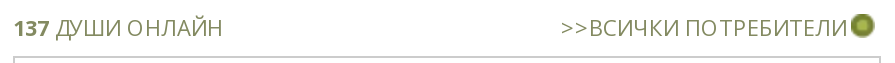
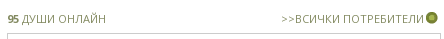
[13,13,223,43] 137 ДУШИ ОНЛАЙН -> [7,11,106,26] 95 ДУШИ ОНЛАЙН

